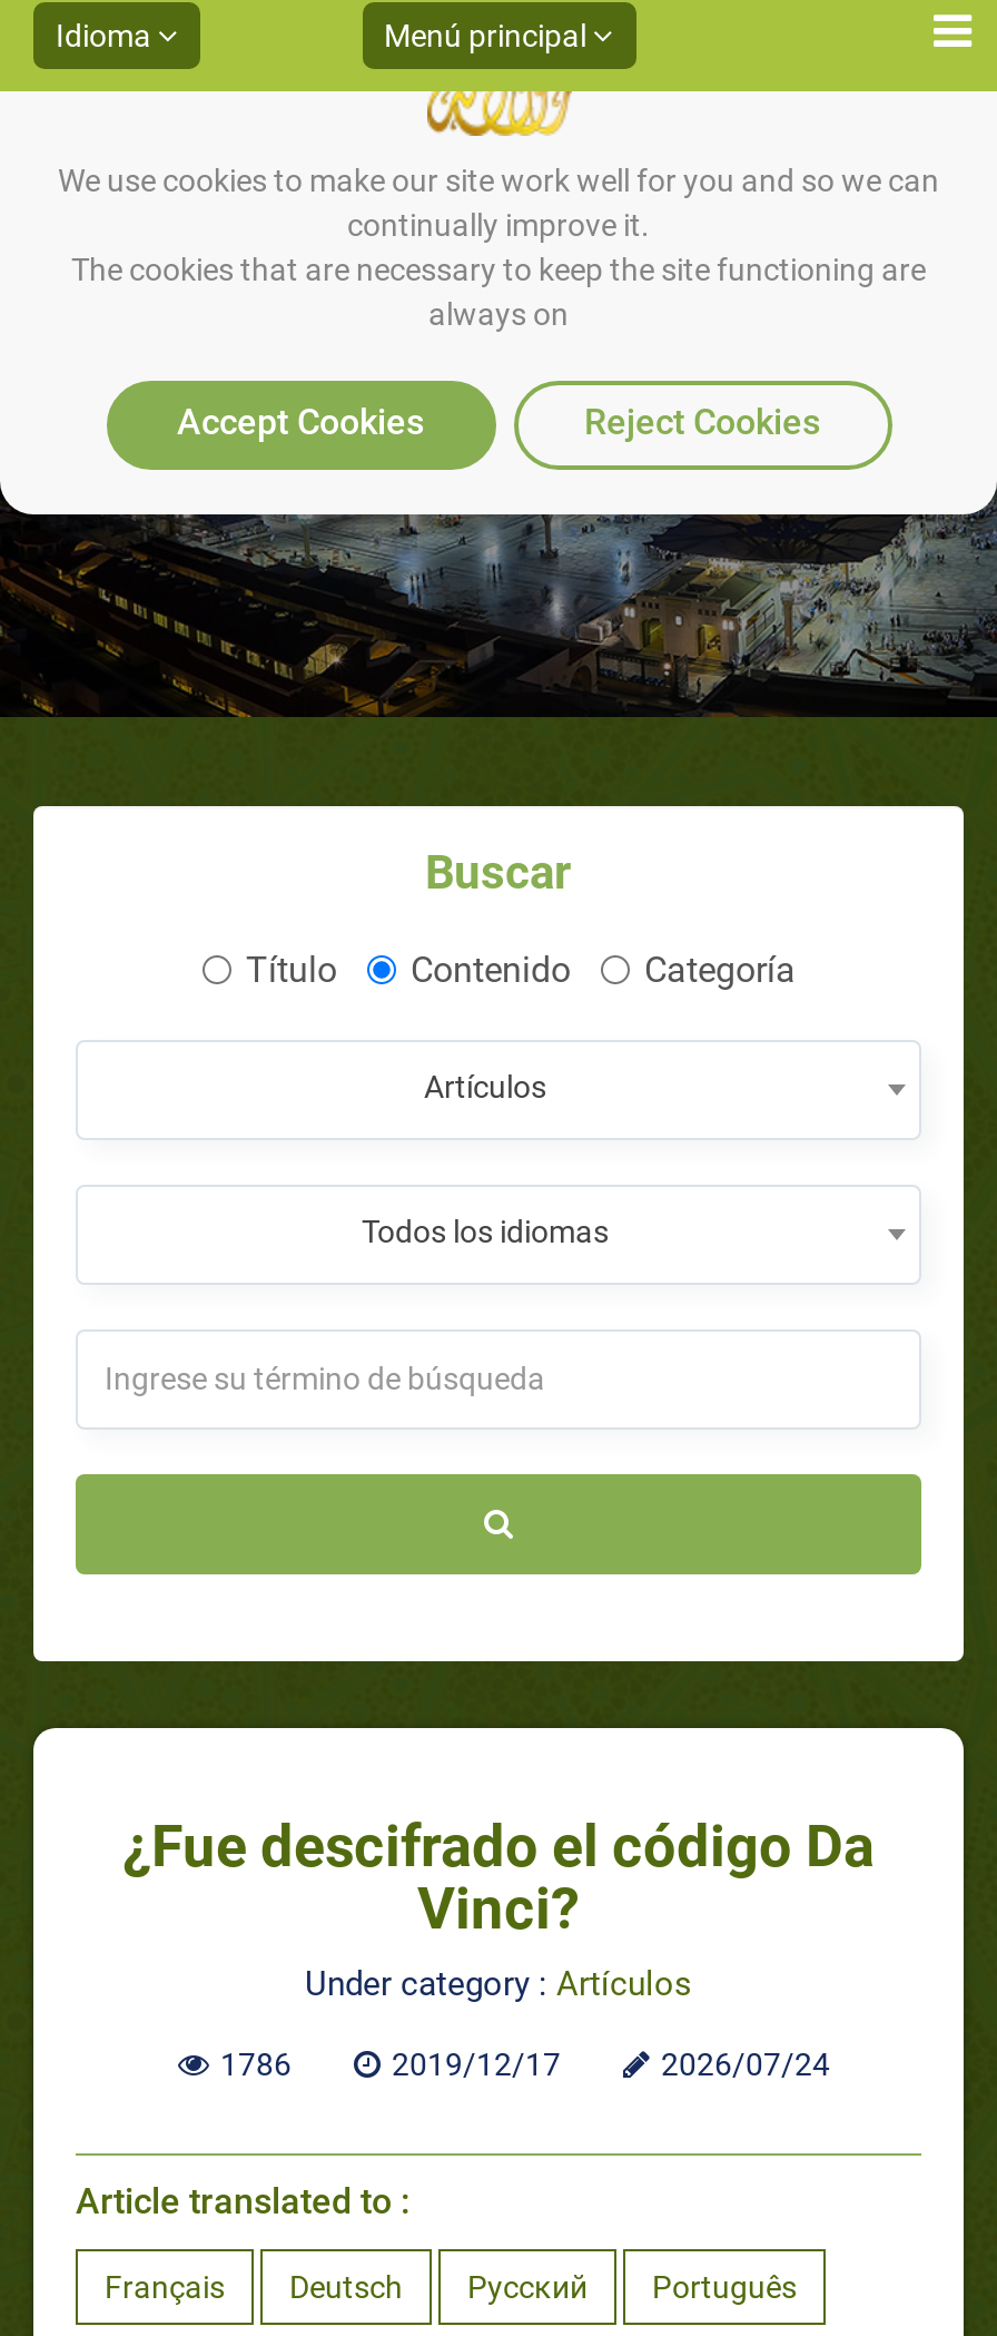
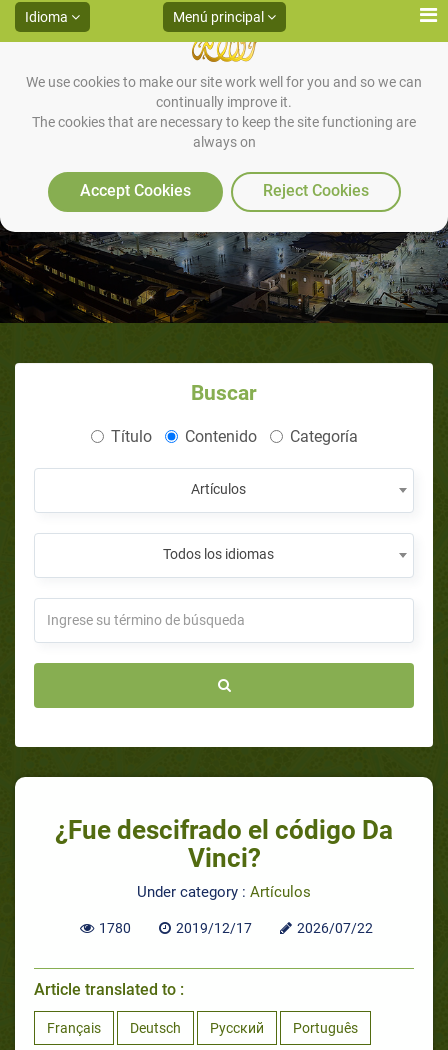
[220,2046,292,2081] 1786 -> [99,920,131,936] 1780
[661,2046,830,2081] 2026/07/24 -> [297,920,373,936] 2026/07/22

